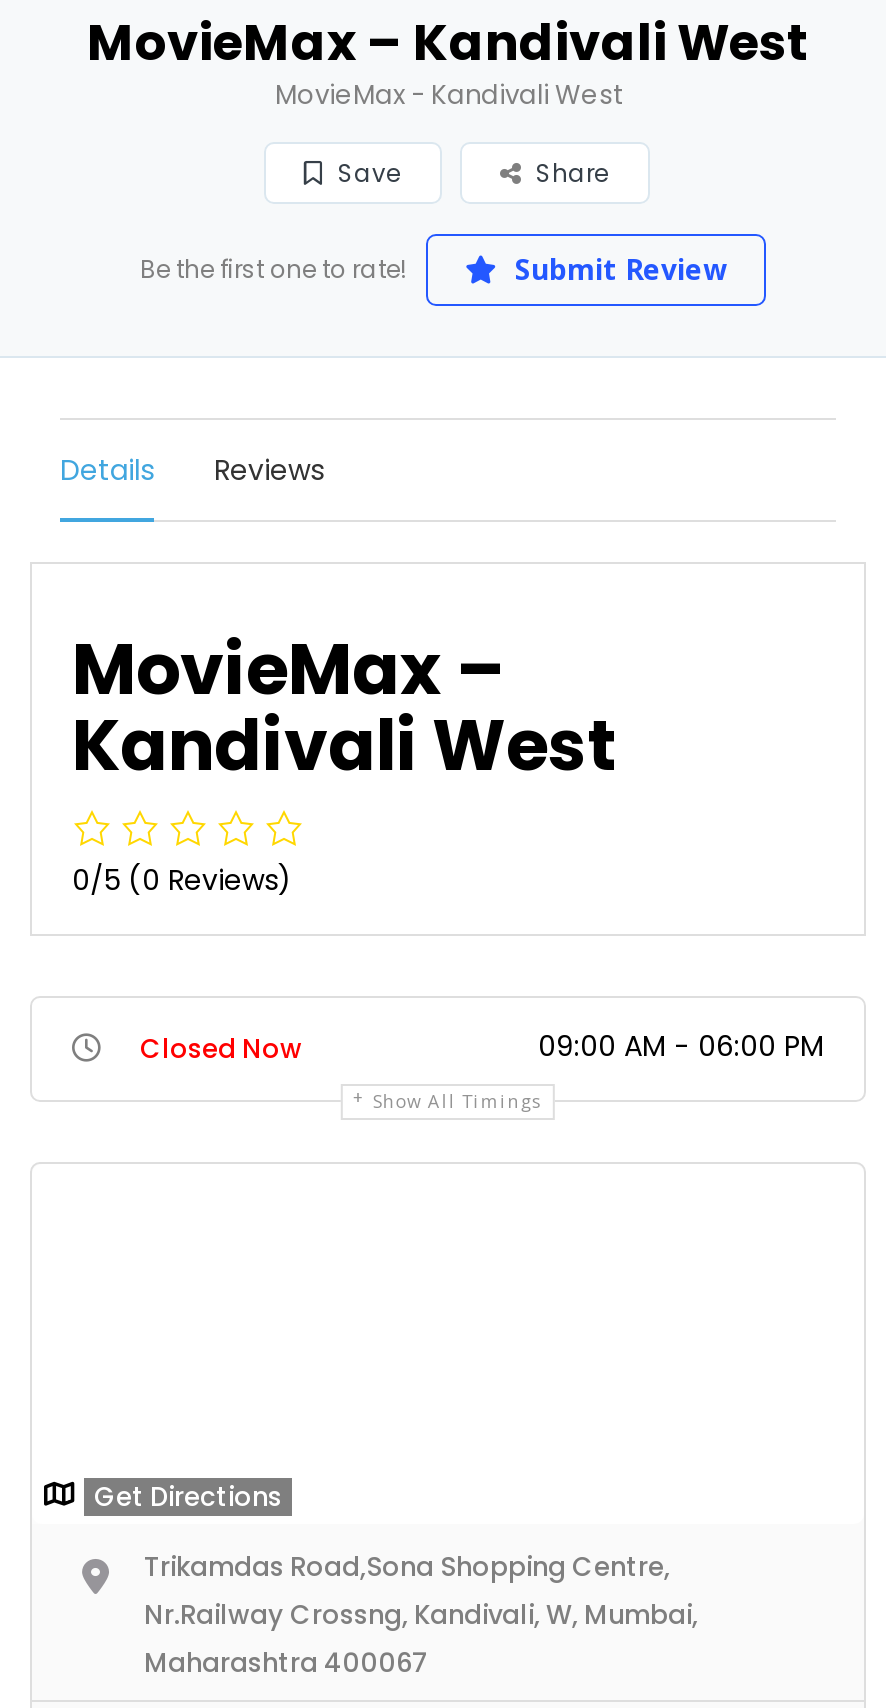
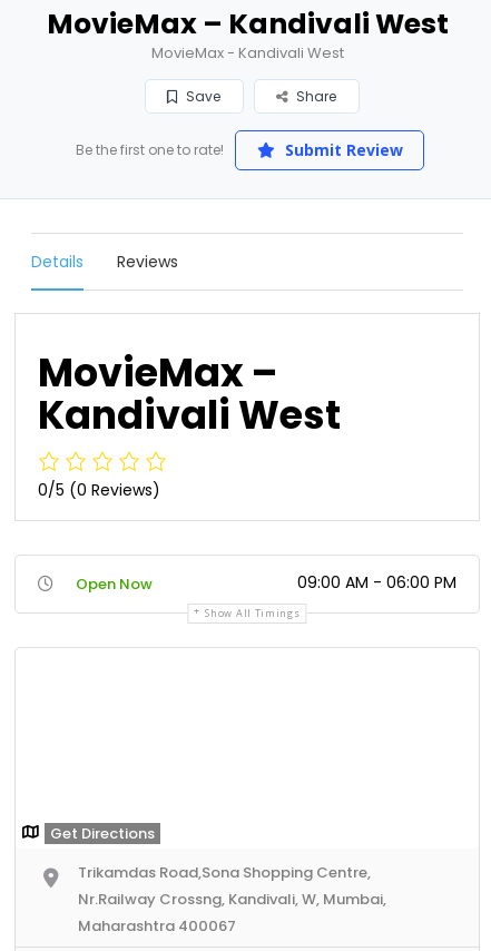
[140,1029,302,1067] Closed Now -> [76,573,153,594] Open Now

